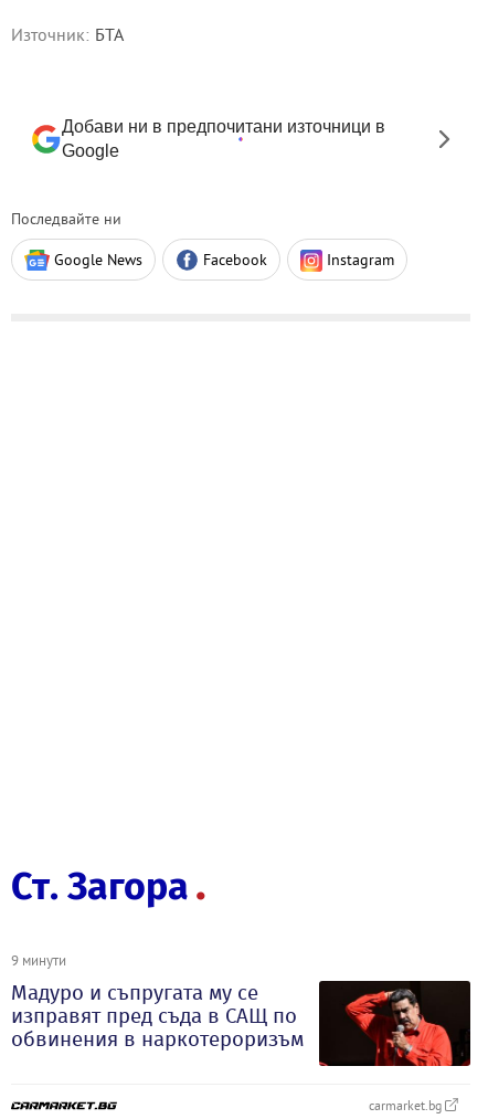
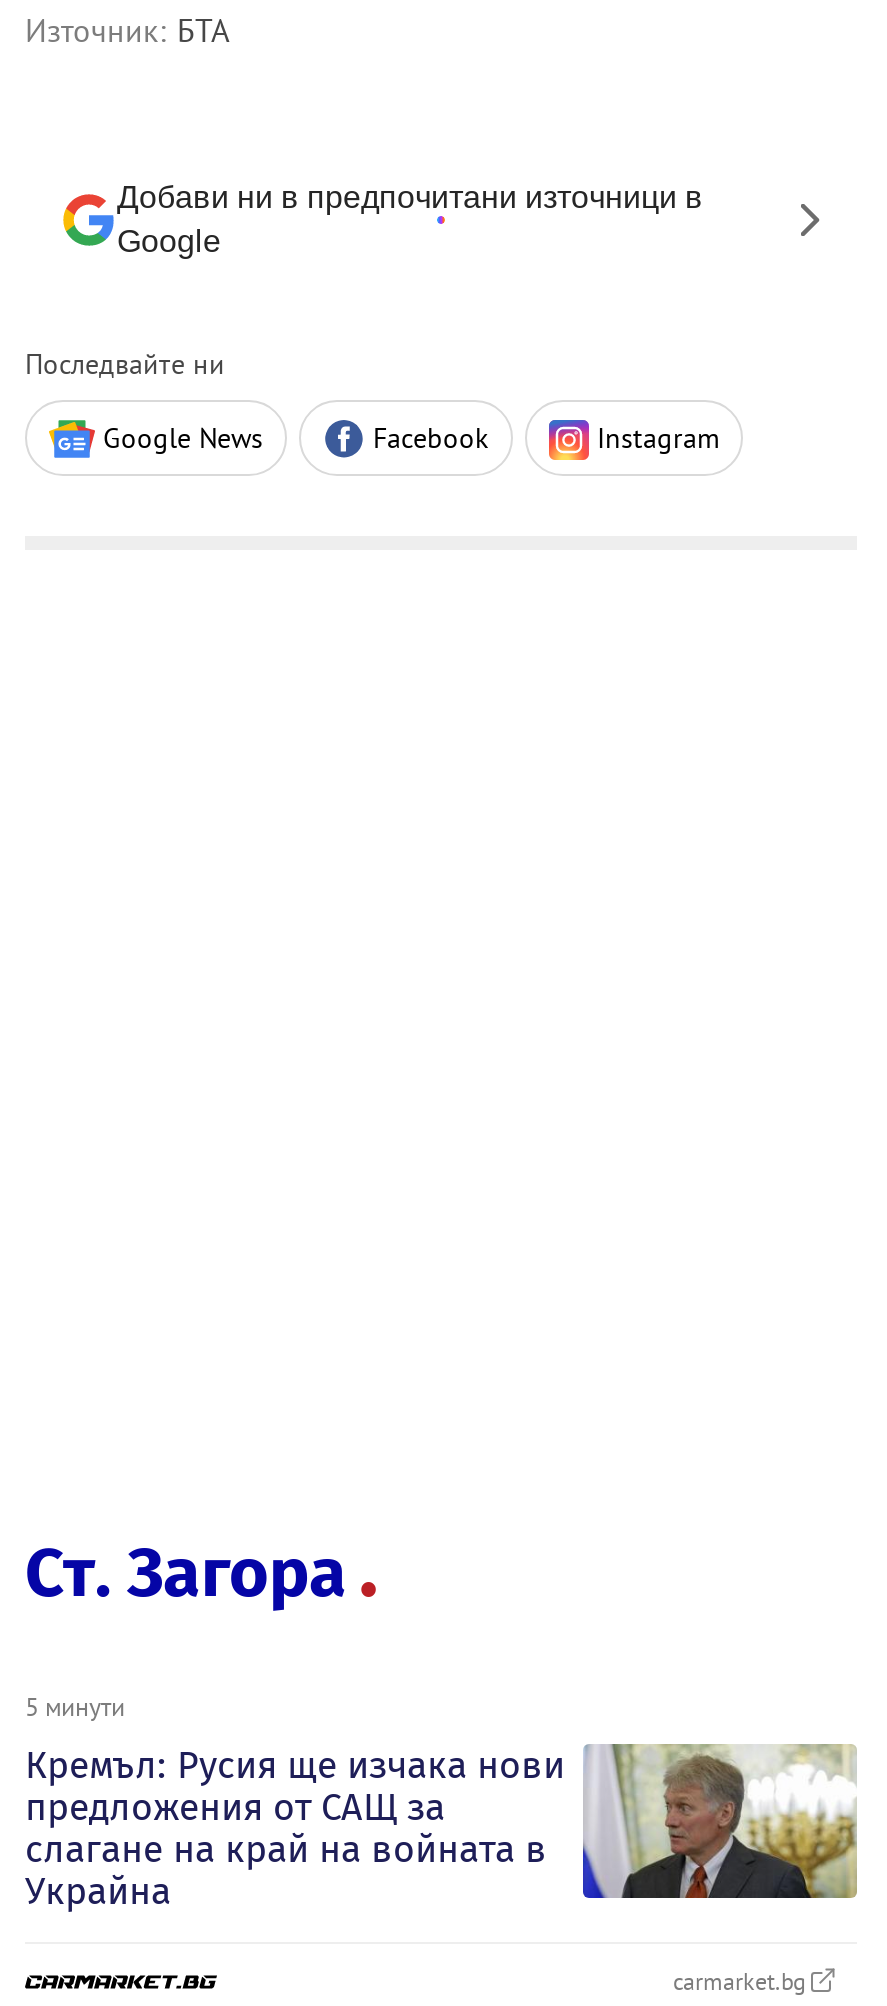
[11,951,471,1067] [image] | 9 минути | Мадуро и съпругата му се | изправят пред съда в САЩ по | обвинения в наркотероризъм -> [25,1690,859,1914] [image] | 5 минути | Кремъл: Русия ще изчака нови | предложения от САЩ за | слагане на край на войната в | Украйна

